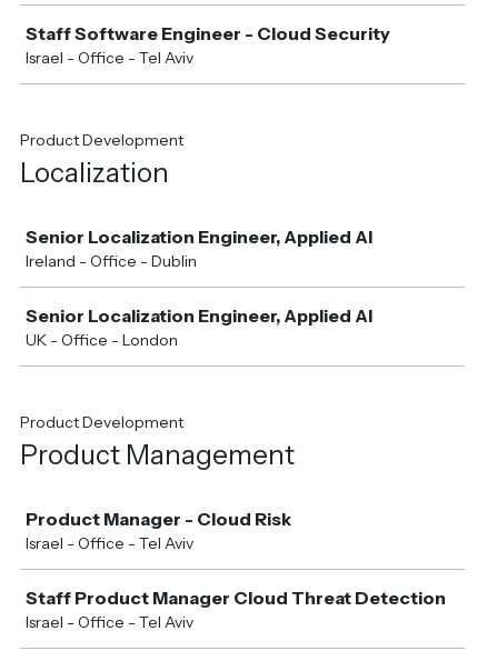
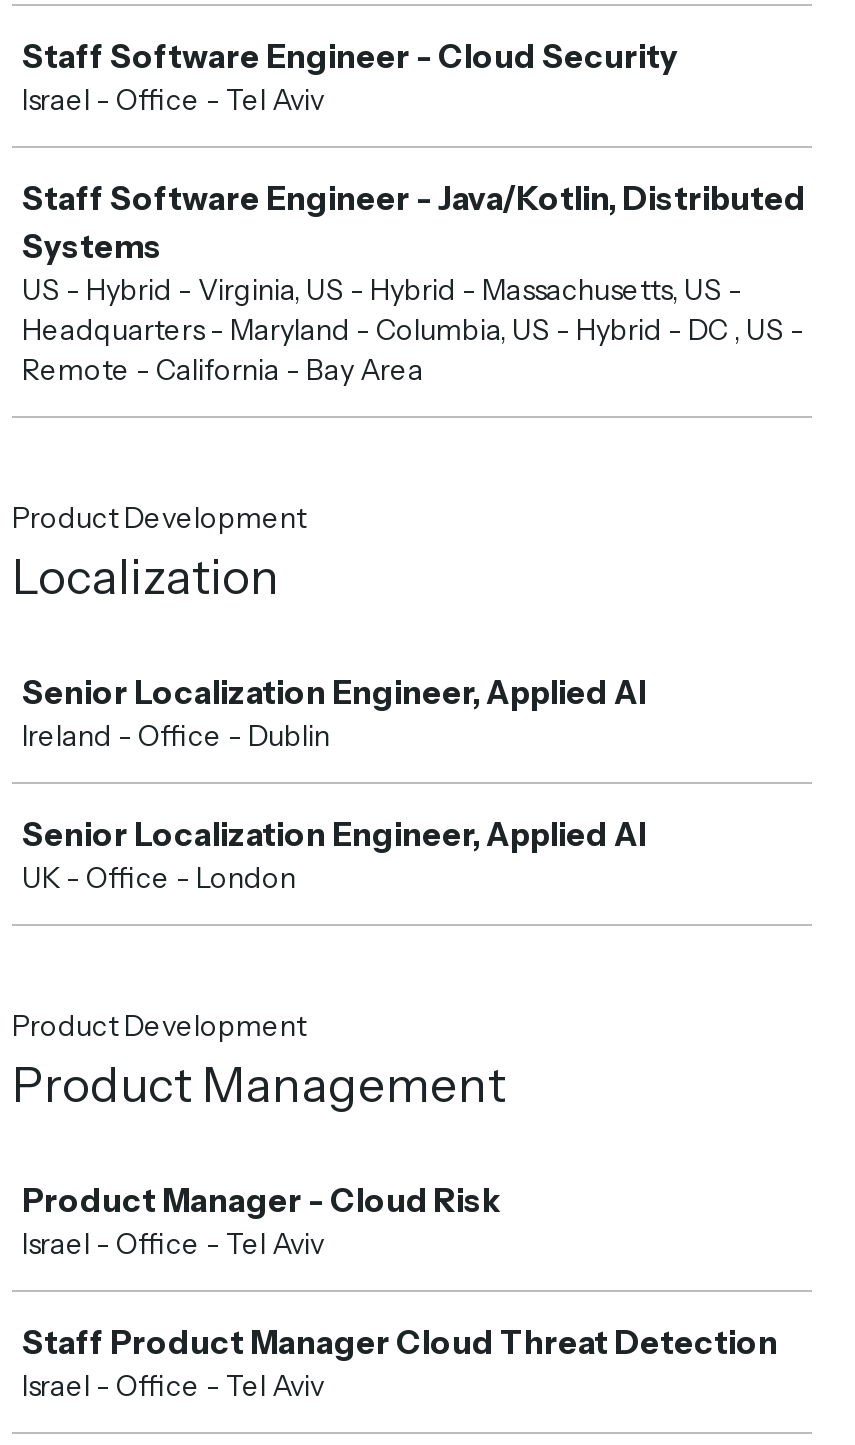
none -> [22,178,806,388] Staff Software Engineer - Java/Kotlin, Distributed | Systems | US - Hybrid - Virginia, US - Hybrid - Massachusetts, US - | Headquarters - Maryland - Columbia, US - Hybrid - DC , US - | Remote - California - Bay Area

